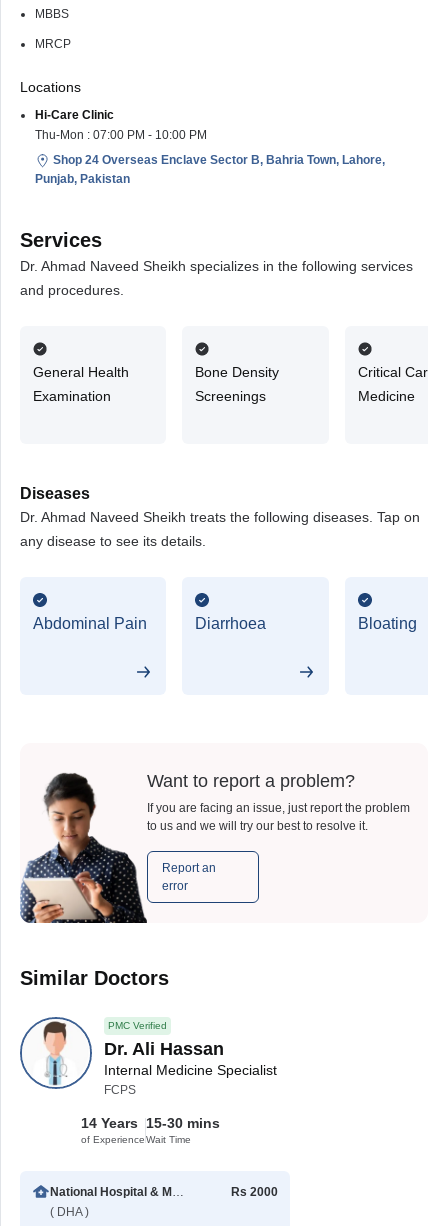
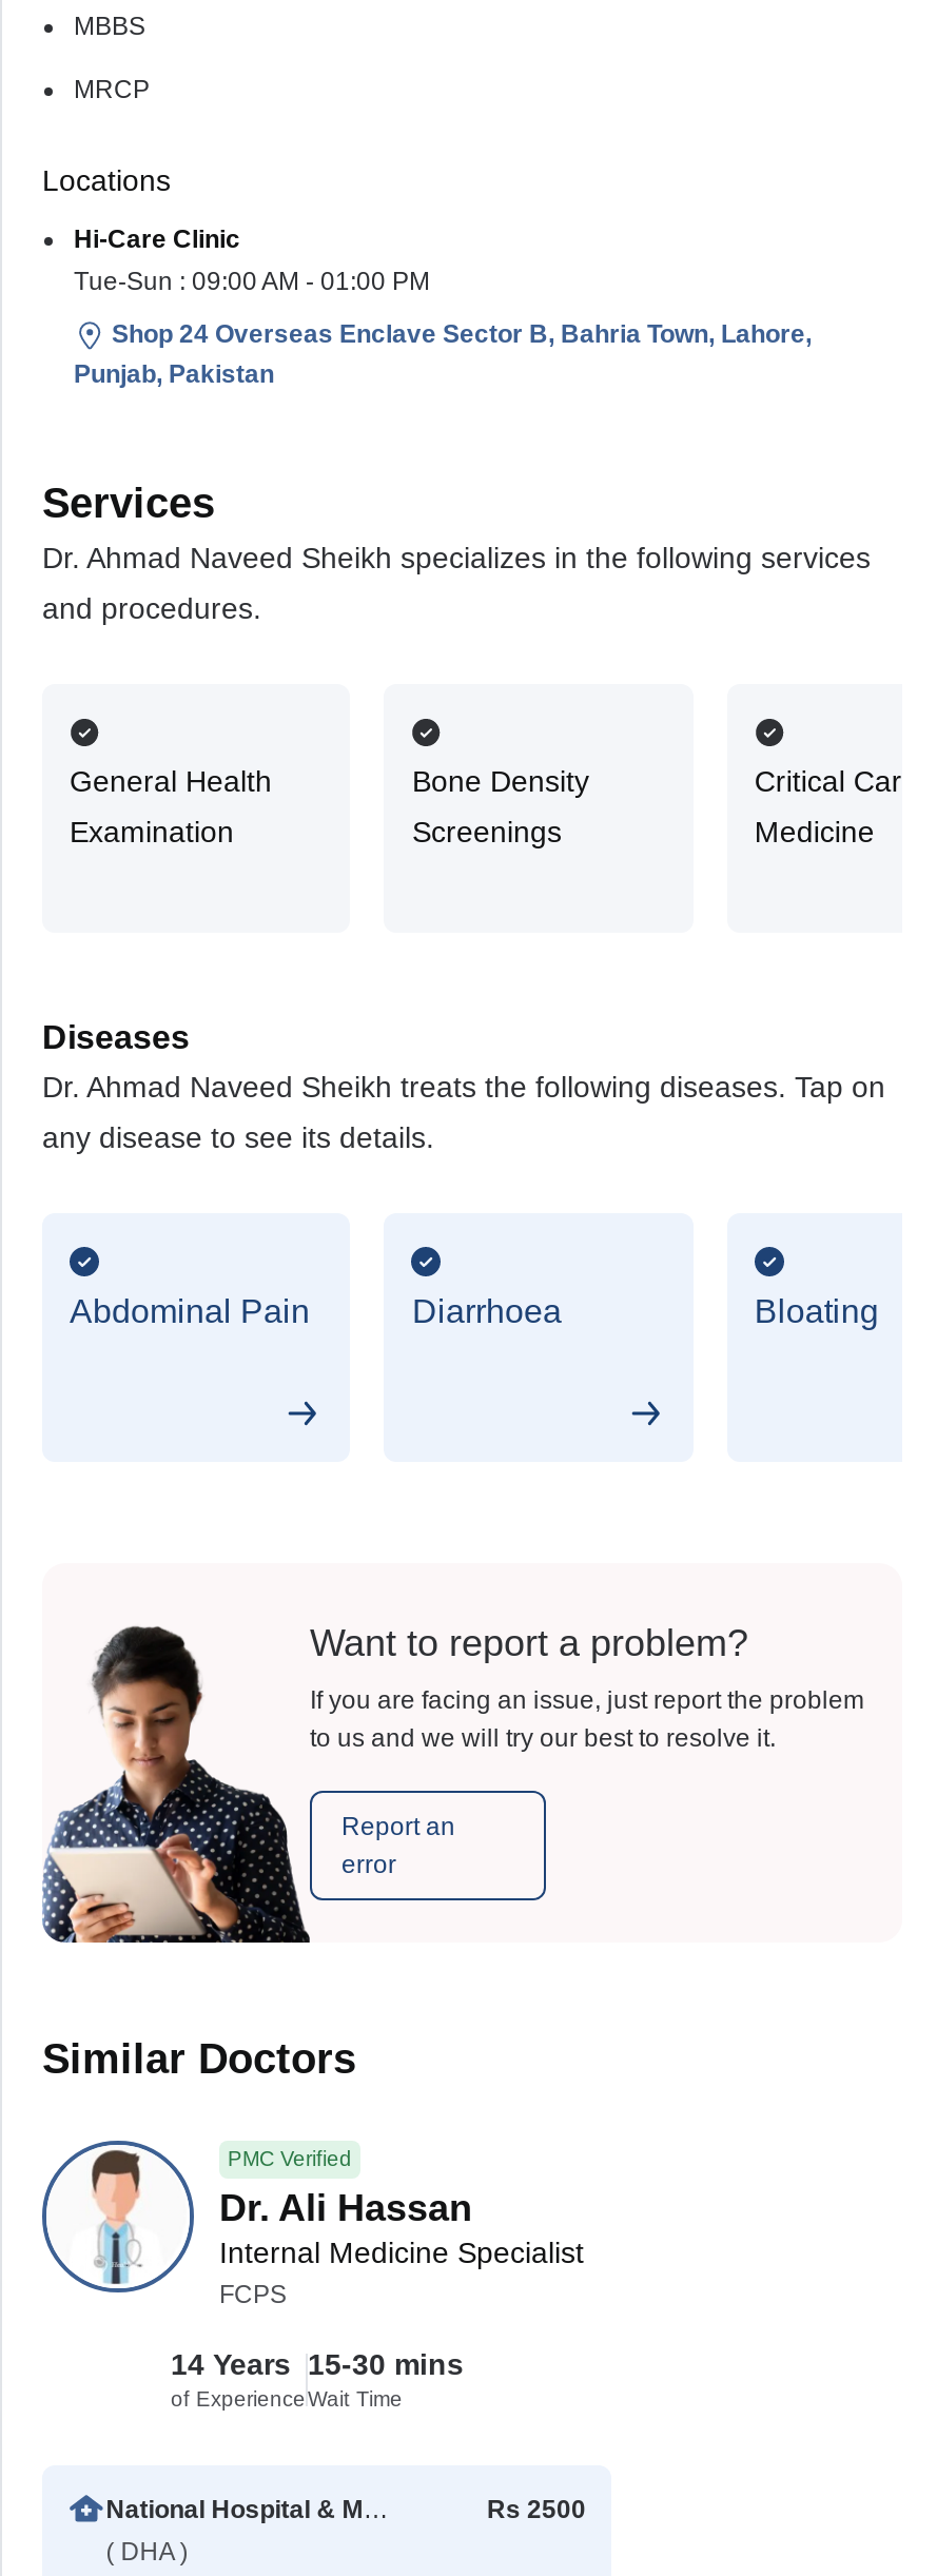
[35,128,207,142] Thu-Mon : 07:00 PM - 10:00 PM -> [74,267,430,297] Tue-Sun : 09:00 AM - 01:00 PM
[231,1185,278,1199] Rs 2000 -> [487,2495,586,2524] Rs 2500

